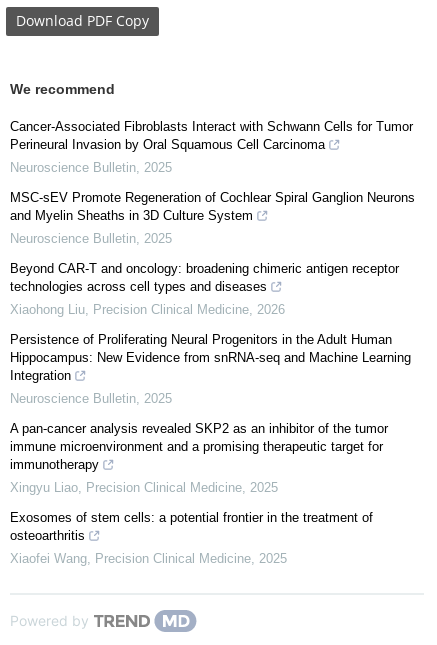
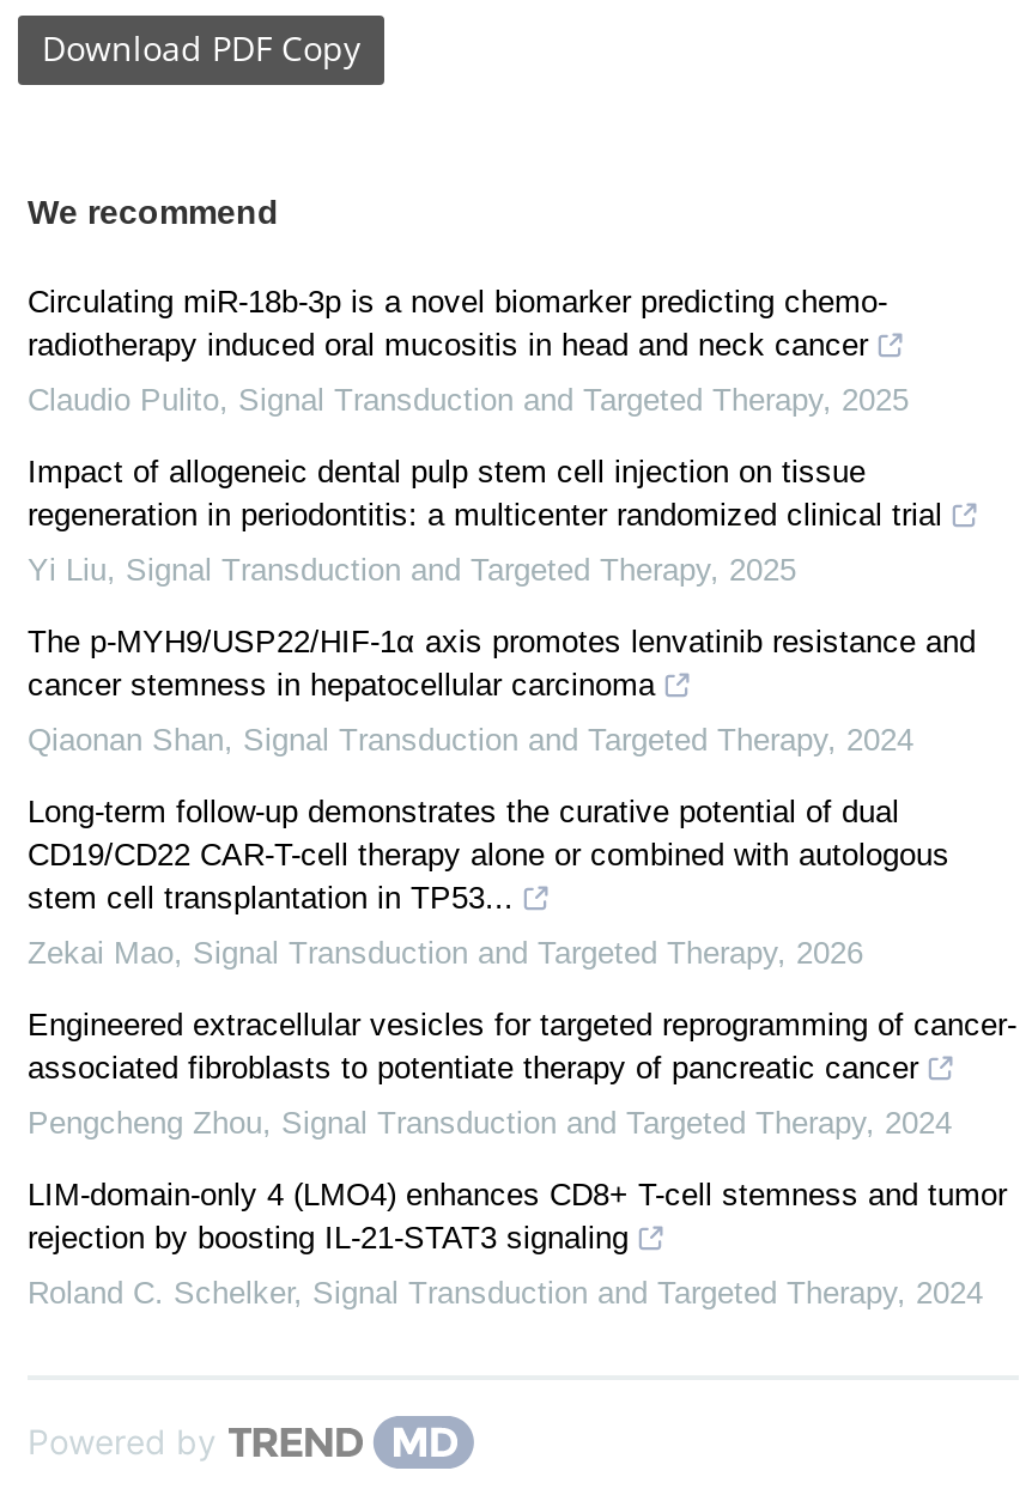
[10,119,413,152] Cancer-Associated Fibroblasts Interact with Schwann Cells for Tumor | Perineural Invasion by Oral Squamous Cell Carcinoma -> [28,283,887,362] Circulating miR-18b-3p is a novel biomarker predicting chemo- | radiotherapy induced oral mucositis in head and neck cancer
[10,160,172,175] Neuroscience Bulletin, 2025 -> [28,382,909,417] Claudio Pulito, Signal Transduction and Targeted Therapy, 2025
[10,190,415,223] MSC-sEV Promote Regeneration of Cochlear Spiral Ganglion Neurons | and Myelin Sheaths in 3D Culture System -> [28,453,942,532] Impact of allogeneic dental pulp stem cell injection on tissue | regeneration in periodontitis: a multicenter randomized clinical trial
[10,231,172,246] Neuroscience Bulletin, 2025 -> [28,552,796,587] Yi Liu, Signal Transduction and Targeted Therapy, 2025
[10,261,399,294] Beyond CAR-T and oncology: broadening chimeric antigen receptor | technologies across cell types and diseases -> [28,623,976,702] The p-MYH9/USP22/HIF-1α axis promotes lenvatinib resistance and | cancer stemness in hepatocellular carcinoma
[10,302,285,317] Xiaohong Liu, Precision Clinical Medicine, 2026 -> [28,722,913,757] Qiaonan Shan, Signal Transduction and Targeted Therapy, 2024
[10,332,411,383] Persistence of Proliferating Neural Progenitors in the Adult Human | Hippocampus: New Evidence from snRNA-seq and Machine Learning | Integration -> [28,793,949,915] Long-term follow-up demonstrates the curative potential of dual | CD19/CD22 CAR-T-cell therapy alone or combined with autologous | stem cell transplantation in TP53...
[10,391,172,406] Neuroscience Bulletin, 2025 -> [28,935,863,970] Zekai Mao, Signal Transduction and Targeted Therapy, 2026
[10,421,388,472] A pan-cancer analysis revealed SKP2 as an inhibitor of the tumor | immune microenvironment and a promising therapeutic target for | immunotherapy -> [28,1006,1016,1085] Engineered extracellular vesicles for targeted reprogramming of cancer- | associated fibroblasts to potentiate therapy of pancreatic cancer
[10,480,278,495] Xingyu Liao, Precision Clinical Medicine, 2025 -> [28,1105,952,1140] Pengcheng Zhou, Signal Transduction and Targeted Therapy, 2024
[10,510,373,543] Exosomes of stem cells: a potential frontier in the treatment of | osteoarthritis -> [28,1176,1007,1255] LIM-domain-only 4 (LMO4) enhances CD8+ T-cell stemness and tumor | rejection by boosting IL-21-STAT3 signaling
[10,551,287,566] Xiaofei Wang, Precision Clinical Medicine, 2025 -> [28,1275,983,1310] Roland C. Schelker, Signal Transduction and Targeted Therapy, 2024

